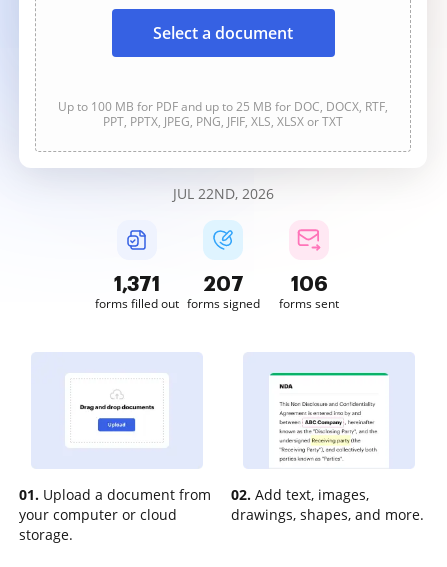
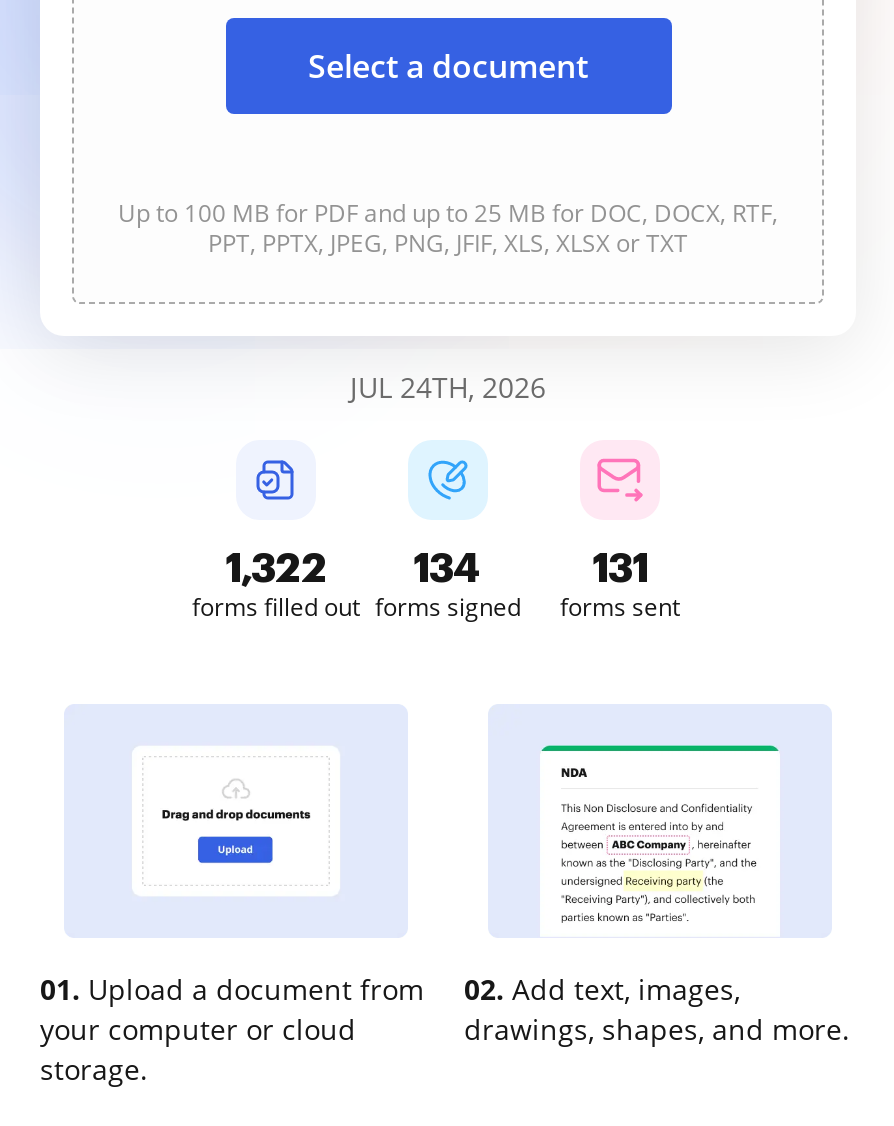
[172,184,273,203] JUL 22ND, 2026 -> [350,368,546,406] JUL 24TH, 2026
[114,274,160,294] 1,371 -> [225,548,327,588] 1,322
[202,274,243,294] 207 -> [413,548,483,588] 134
[290,274,327,294] 106 -> [592,548,648,588] 131

